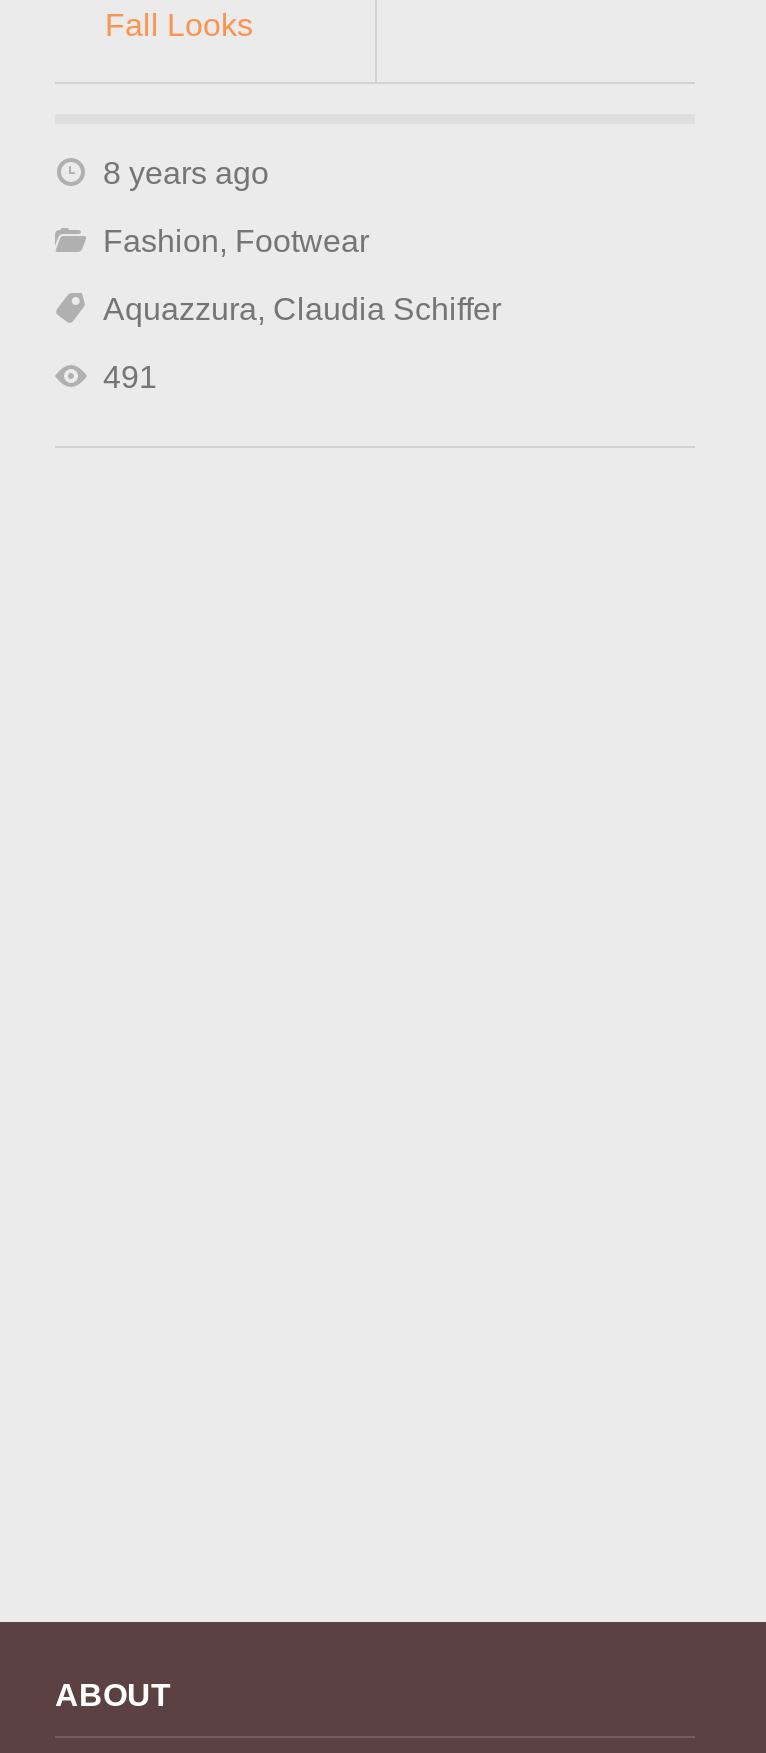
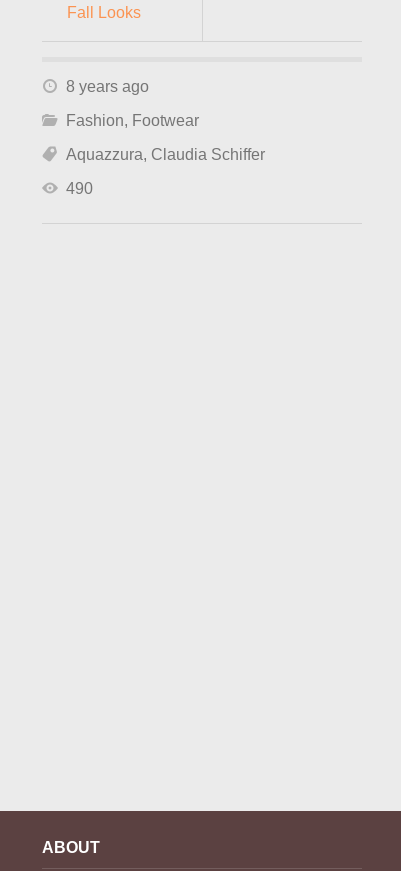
[103,360,157,394] 491 -> [66,180,93,197] 490

